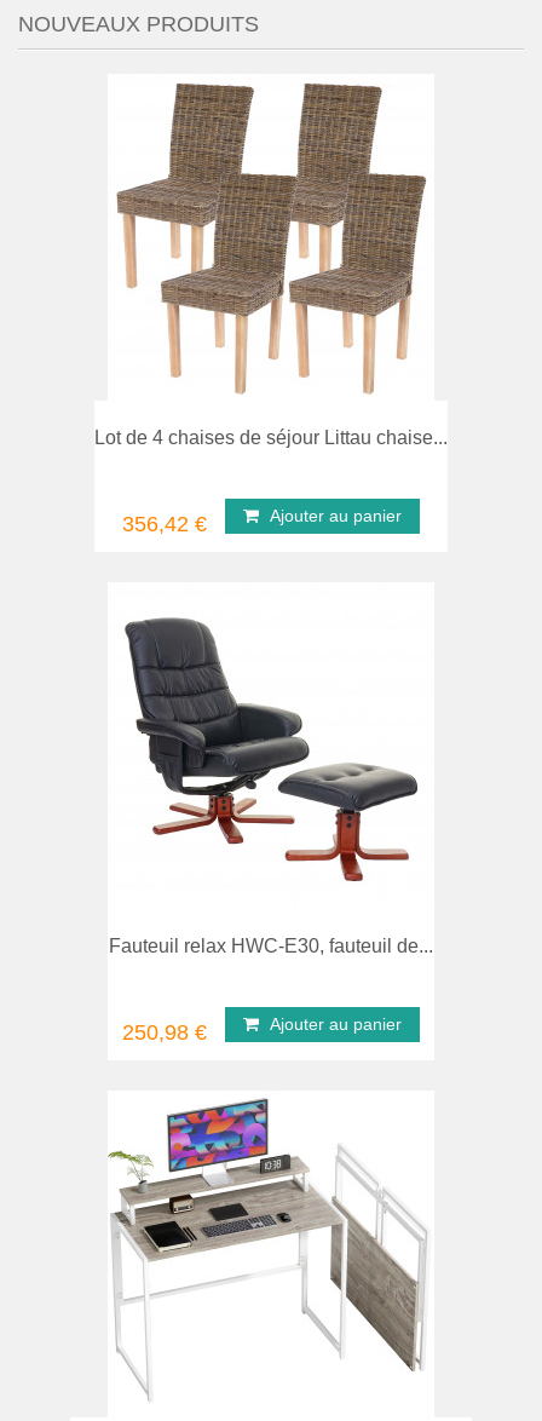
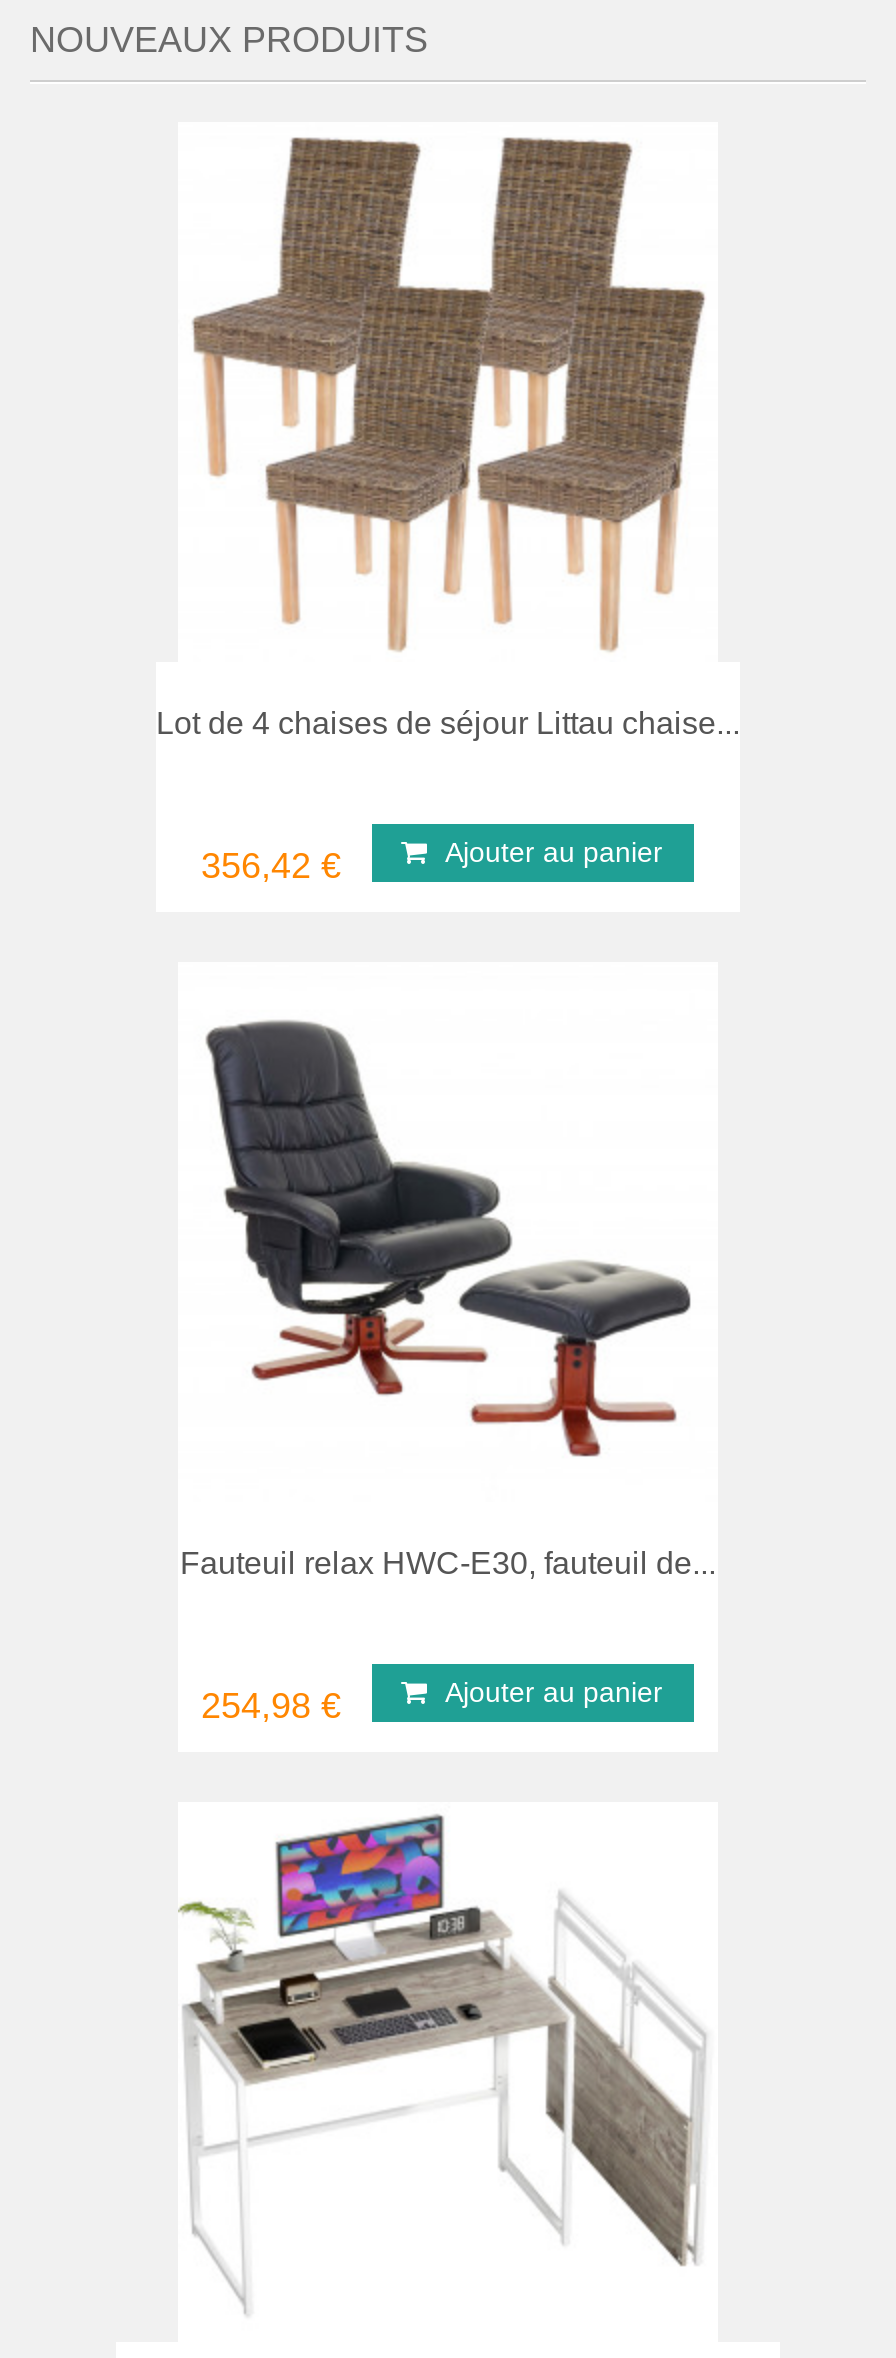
[122,1020,206,1045] 250,98 € -> [201,1686,341,1726] 254,98 €

